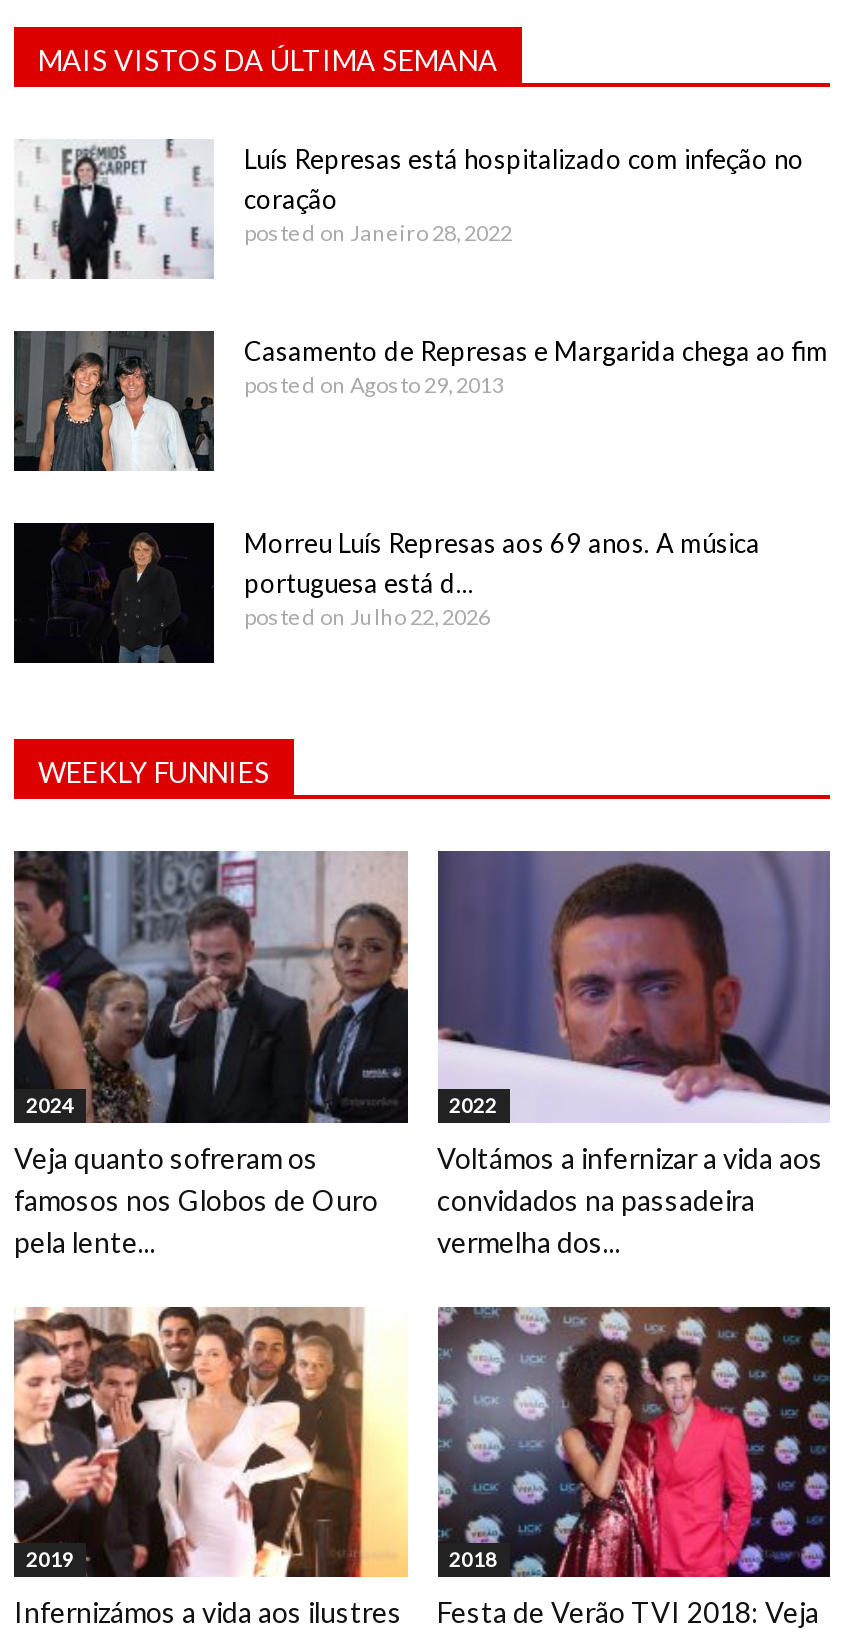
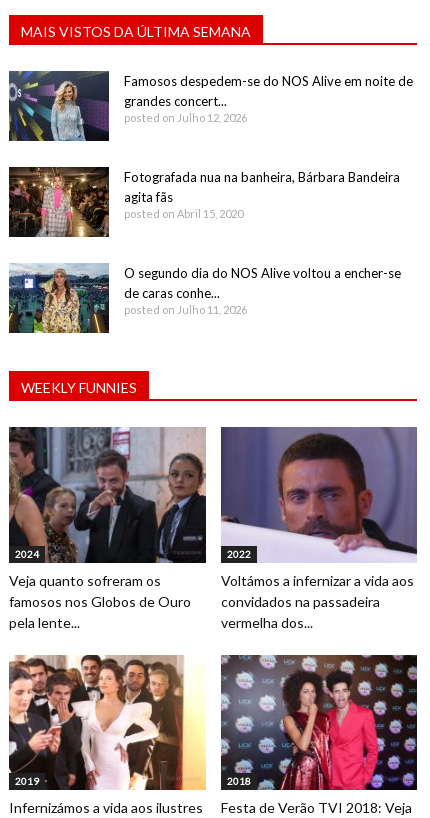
[14,139,804,281] [image] | Luís Represas está hospitalizado com infeção no | coração | posted on Janeiro 28, 2022 -> [8,70,413,142] [image] | Famosos despedem-se do NOS Alive em noite de | grandes concert... | posted on Julho 12, 2026
[14,331,828,473] [image] | Casamento de Represas e Margarida chega ao fim | posted on Agosto 29, 2013 -> [9,167,400,238] [image] | Fotografada nua na banheira, Bárbara Bandeira | agita fãs | posted on Abril 15, 2020
[12,521,760,665] [image] | Morreu Luís Represas aos 69 anos. A música | portuguesa está d... | posted on Julho 22, 2026 -> [8,263,401,334] [image] | O segundo dia do NOS Alive voltou a encher-se | de caras conhe... | posted on Julho 11, 2026

